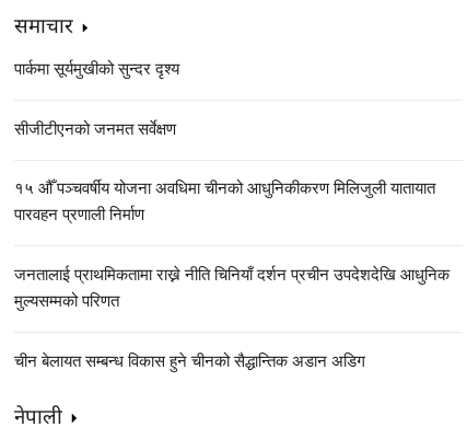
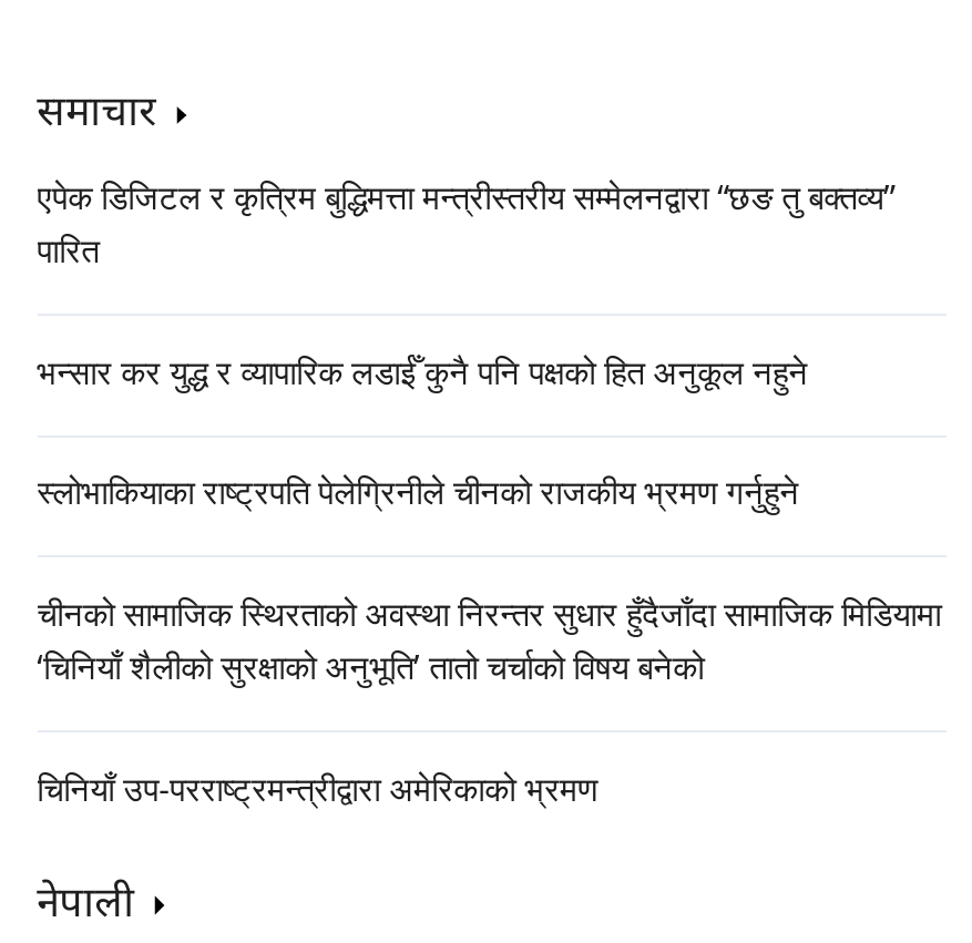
[14,58,179,81] पार्कमा सूर्यमुखीको सुन्दर दृश्य -> [37,176,895,275] एपेक डिजिटल र कृत्रिम बुद्धिमत्ता मन्त्रीस्तरीय सम्मेलनद्वारा “छङ तु बक्तव्य” | पारित
[14,118,176,141] सीजीटीएनको जनमत सर्वेक्षण -> [37,350,808,397] भन्सार कर युद्ध र व्यापारिक लडाईँ कुनै पनि पक्षको हित अनुकूल नहुने
[14,178,435,227] १५ औँ पञ्चवर्षीय योजना अवधिमा चीनको आधुनिकीकरण मिलिजुली यातायात | पारवहन प्रणाली निर्माण -> [37,472,800,518] स्लोभाकियाका राष्ट्रपति पेलेग्रिनीले चीनको राजकीय भ्रमण गर्नुहुने
[14,264,449,313] जनतालाई प्राथमिकतामा राख्ने नीति चिनियाँ दर्शन प्रचीन उपदेशदेखि आधुनिक | मुल्यसम्मको परिणत -> [37,594,941,693] चीनको सामाजिक स्थिरताको अवस्था निरन्तर सुधार हुँदैजाँदा सामाजिक मिडियामा | ‘चिनियाँ शैलीको सुरक्षाको अनुभूति’ तातो चर्चाको विषय बनेको
[14,350,365,373] चीन बेलायत सम्बन्ध विकास हुने चीनको सैद्धान्तिक अडान अडिग -> [37,768,598,815] चिनियाँ उप-परराष्ट्रमन्त्रीद्वारा अमेरिकाको भ्रमण

